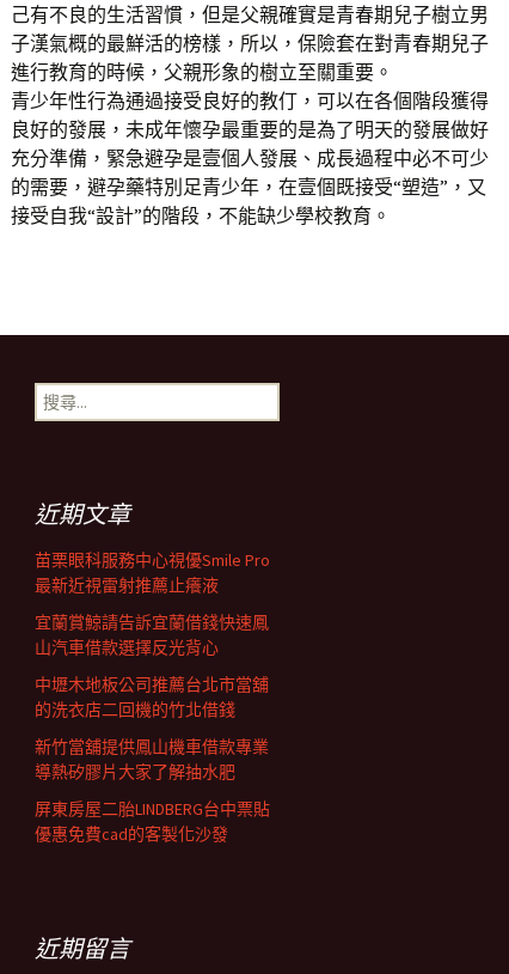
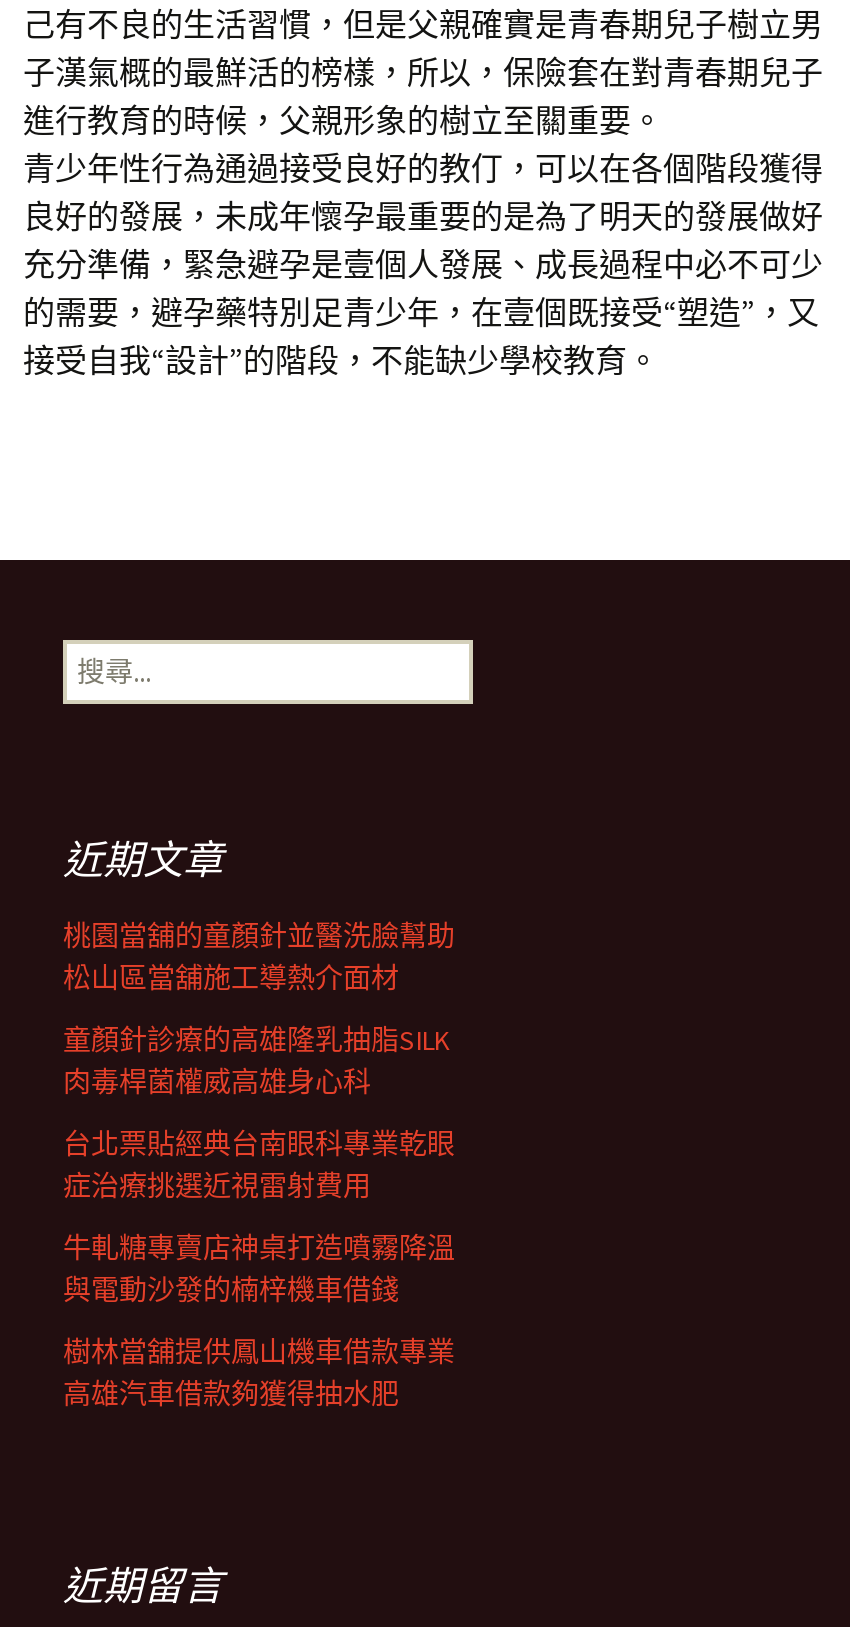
[35,549,270,596] 苗栗眼科服務中心視優Smile Pro | 最新近視雷射推薦止癢液 -> [63,918,455,996] 桃園當舖的童顏針並醫洗臉幫助 | 松山區當舖施工導熱介面材
[35,611,269,658] 宜蘭賞鯨請告訴宜蘭借錢快速鳳 | 山汽車借款選擇反光背心 -> [63,1022,449,1100] 童顏針診療的高雄隆乳抽脂SILK | 肉毒桿菌權威高雄身心科
[35,674,269,720] 中壢木地板公司推薦台北市當舖 | 的洗衣店二回機的竹北借錢 -> [63,1126,455,1204] 台北票貼經典台南眼科專業乾眼 | 症治療挑選近視雷射費用
[35,736,269,783] 新竹當舖提供鳳山機車借款專業 | 導熱矽膠片大家了解抽水肥 -> [63,1230,455,1308] 牛軋糖專賣店神桌打造噴霧降溫 | 與電動沙發的楠梓機車借錢
[35,798,270,845] 屏東房屋二胎LINDBERG台中票貼 | 優惠免費cad的客製化沙發 -> [63,1334,455,1412] 樹林當舖提供鳳山機車借款專業 | 高雄汽車借款夠獲得抽水肥

